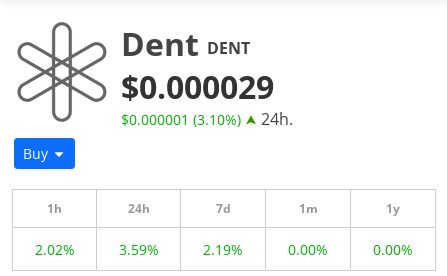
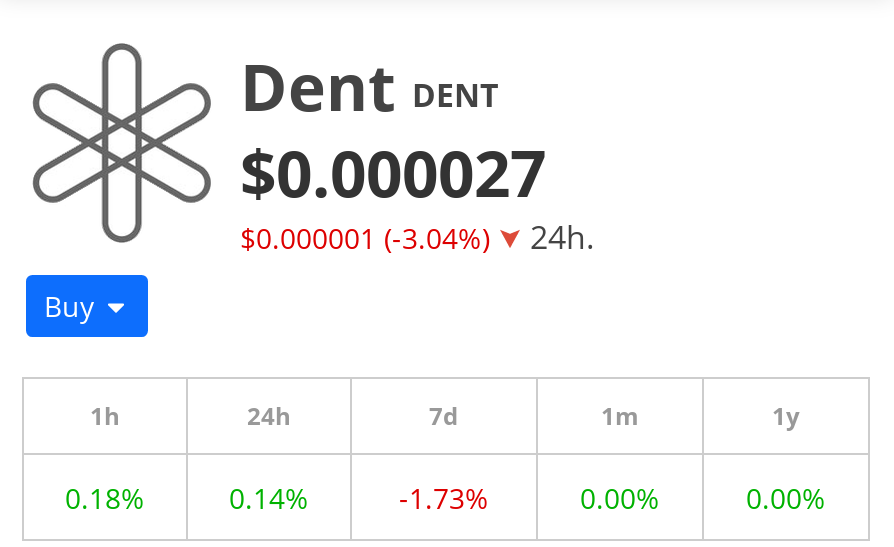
[121,65,274,108] $0.000029 -> [240,129,546,215] $0.000027
[121,108,293,130] $0.000001 (3.10%) 24h. -> [240,215,594,259] $0.000001 (-3.04%) 24h.
[34,240,74,259] 2.02% -> [65,479,145,517] 0.18%
[118,240,158,259] 3.59% -> [229,479,309,517] 0.14%
[203,240,243,259] 2.19% -> [399,479,489,517] -1.73%

